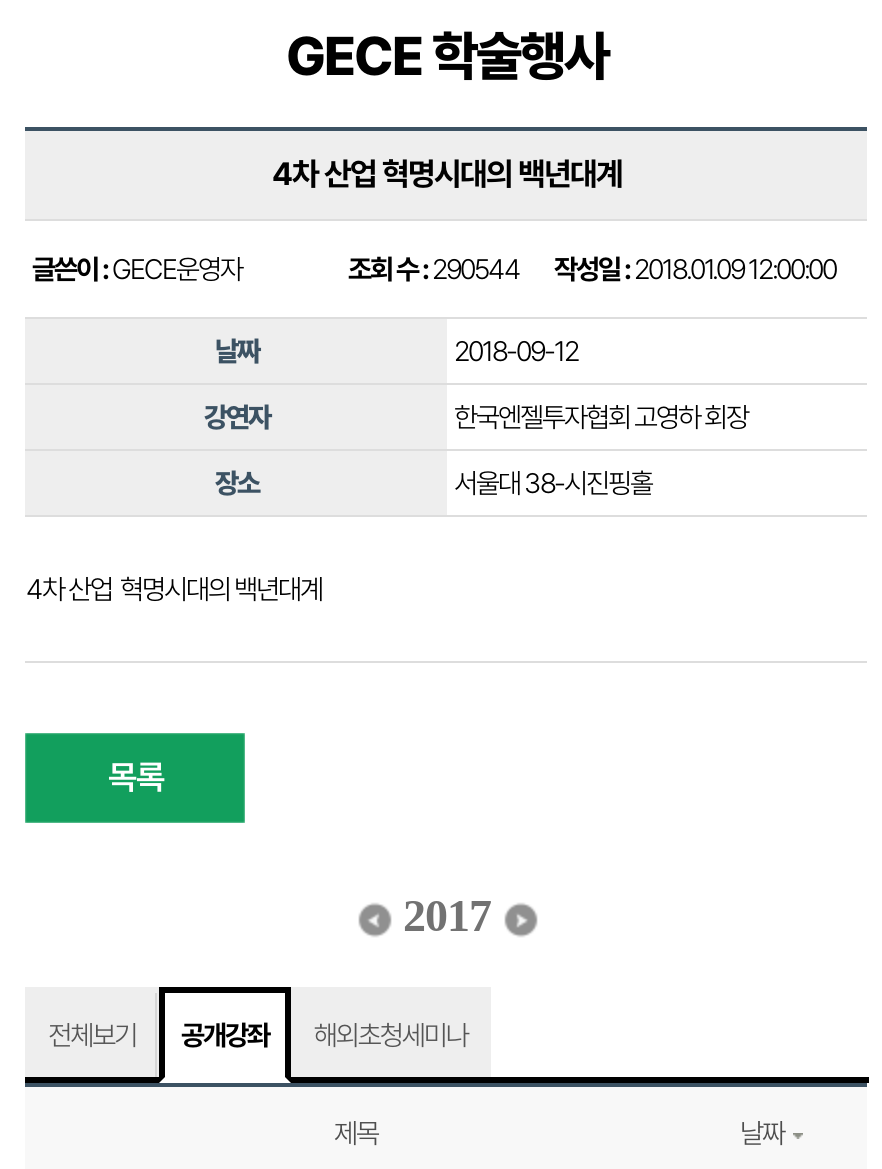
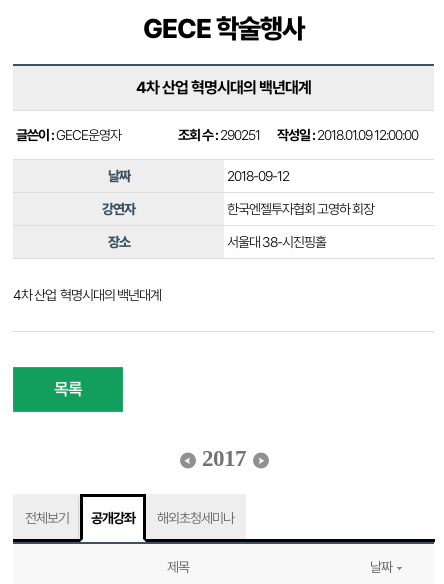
[348,253,836,285] 조회 수 : 290544 작성일 : 2018.01.09 12:00:00 -> [178,127,418,143] 조회 수 : 290251 작성일 : 2018.01.09 12:00:00

